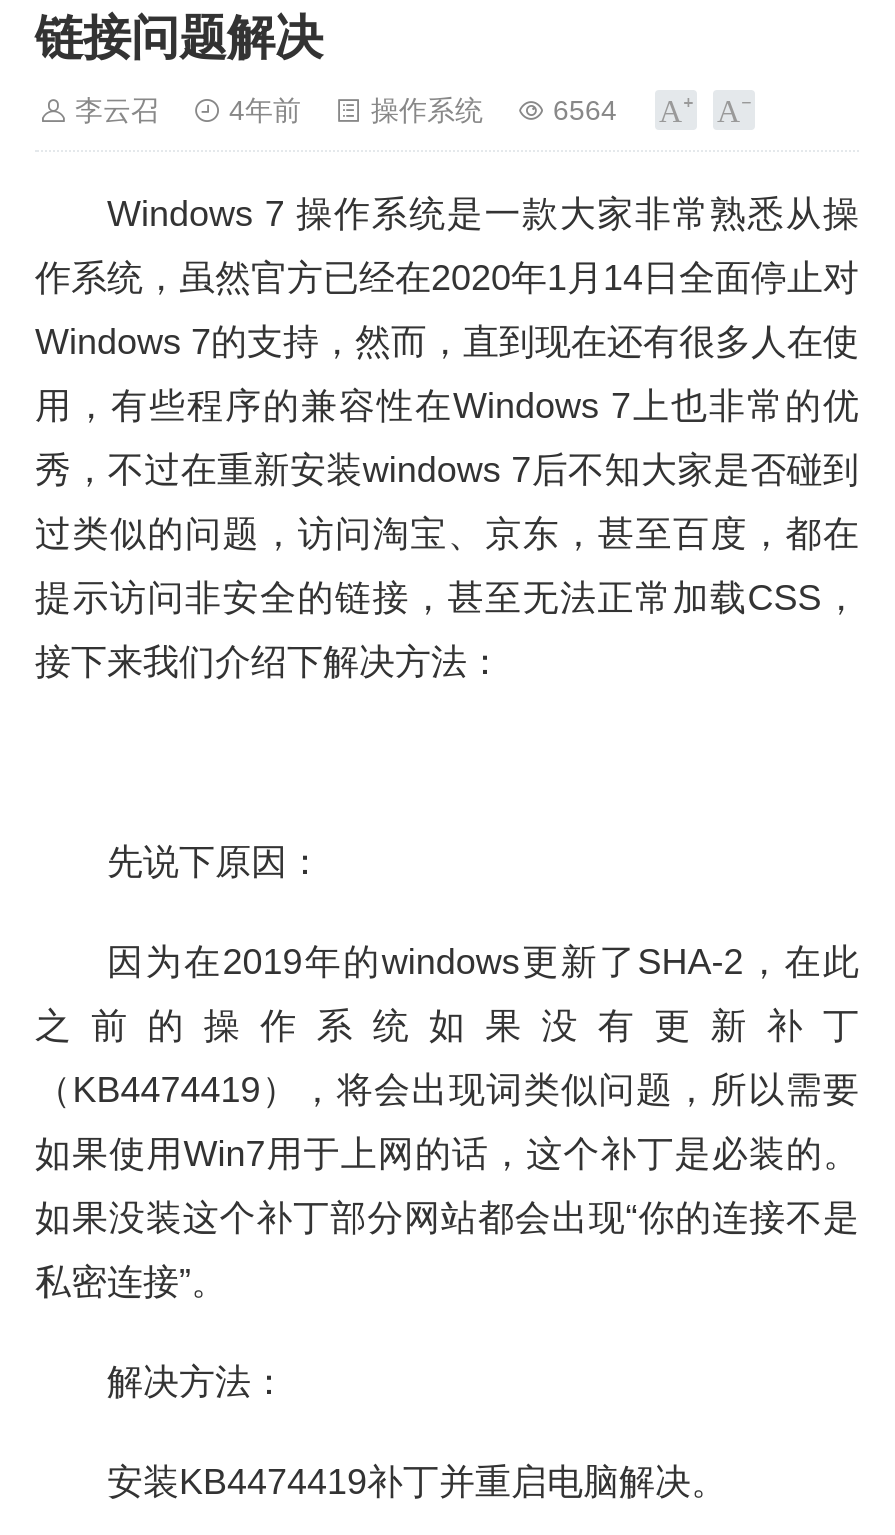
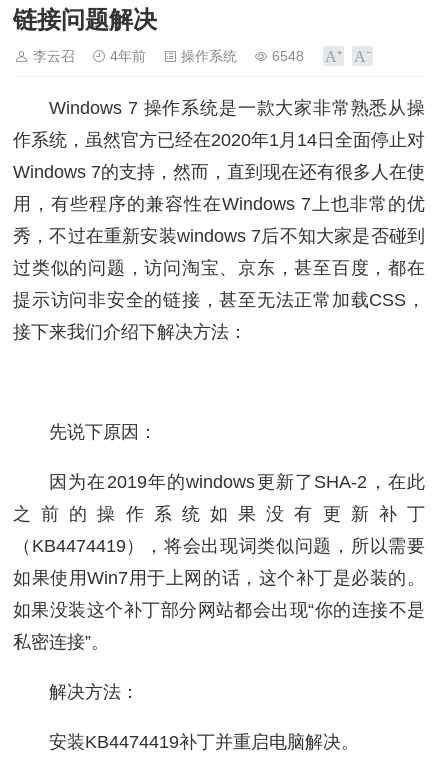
[553,94,617,126] 6564 -> [272,48,304,64] 6548

